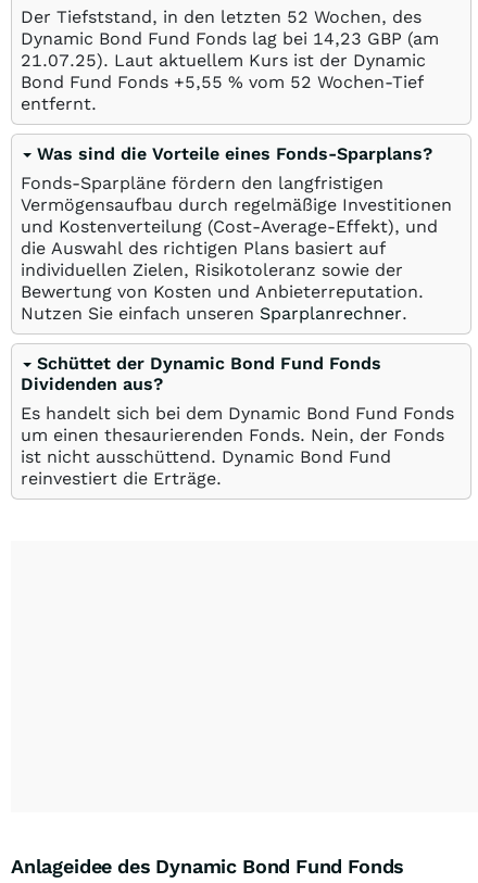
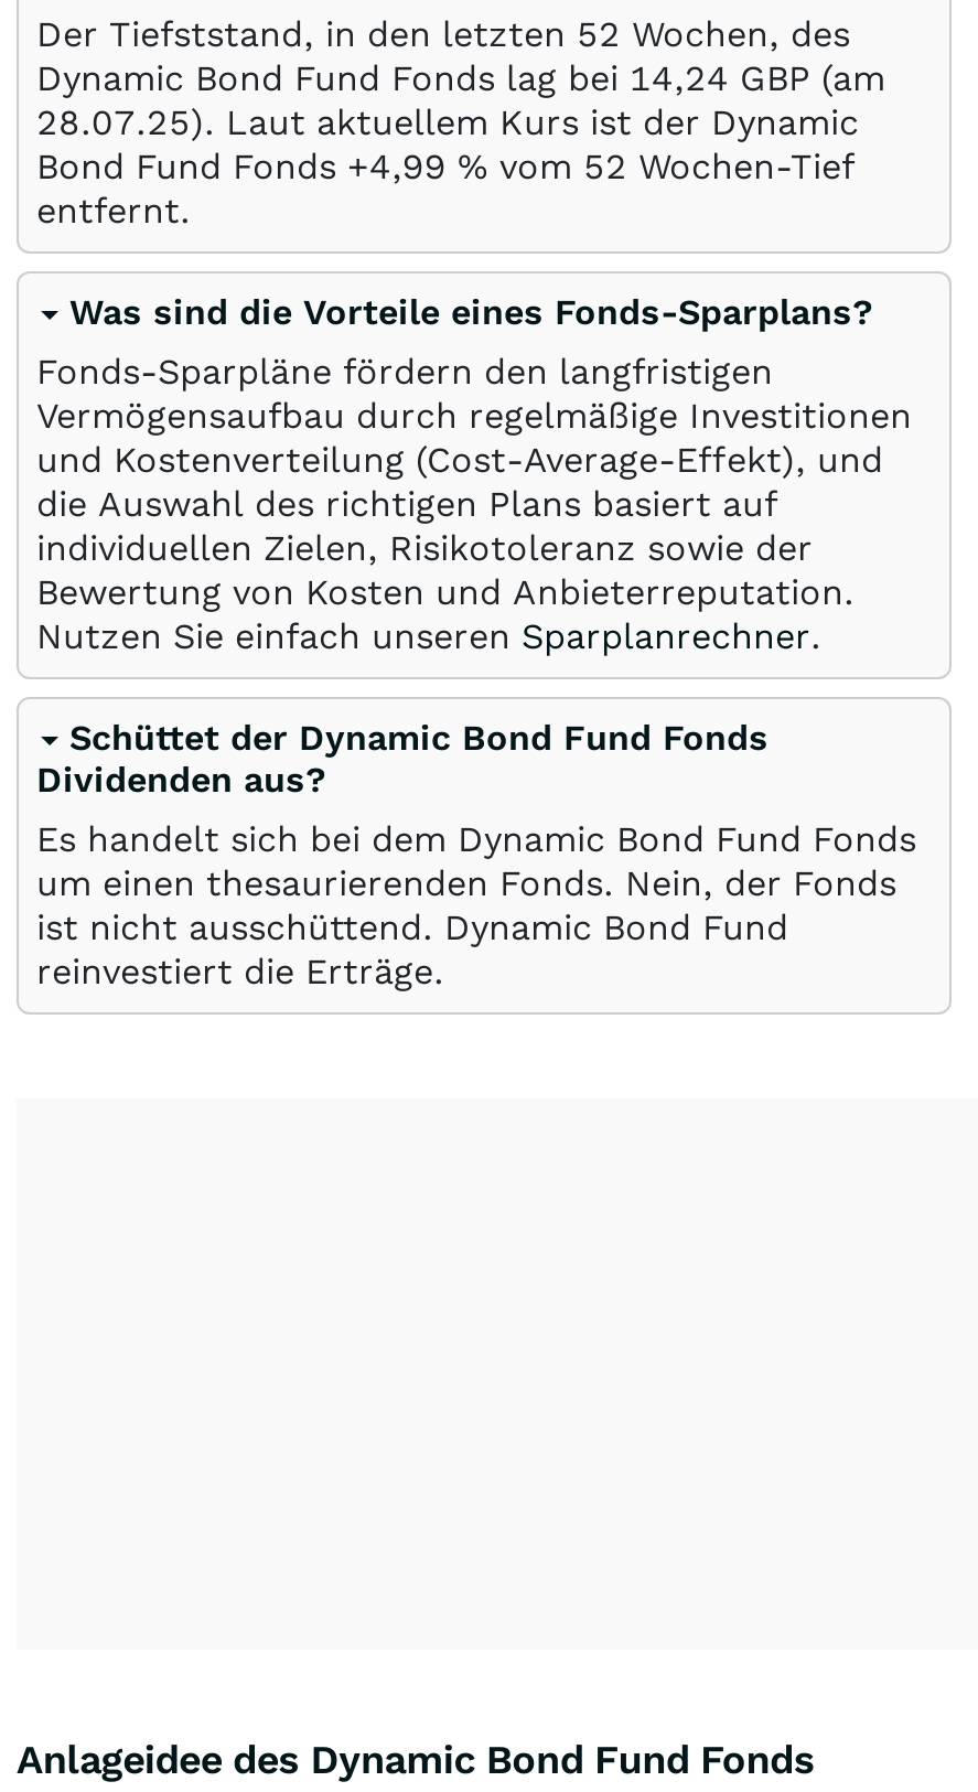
[21,28,439,49] Dynamic Bond Fund Fonds lag bei 14,23 GBP (am -> [36,57,885,99] Dynamic Bond Fund Fonds lag bei 14,24 GBP (am
[21,50,426,71] 21.07.25). Laut aktuellem Kurs ist der Dynamic -> [36,101,859,143] 28.07.25). Laut aktuellem Kurs ist der Dynamic
[21,72,424,92] Bond Fund Fonds +5,55% vom 52 Wochen-Tief -> [36,146,855,187] Bond Fund Fonds +4,99% vom 52 Wochen-Tief

